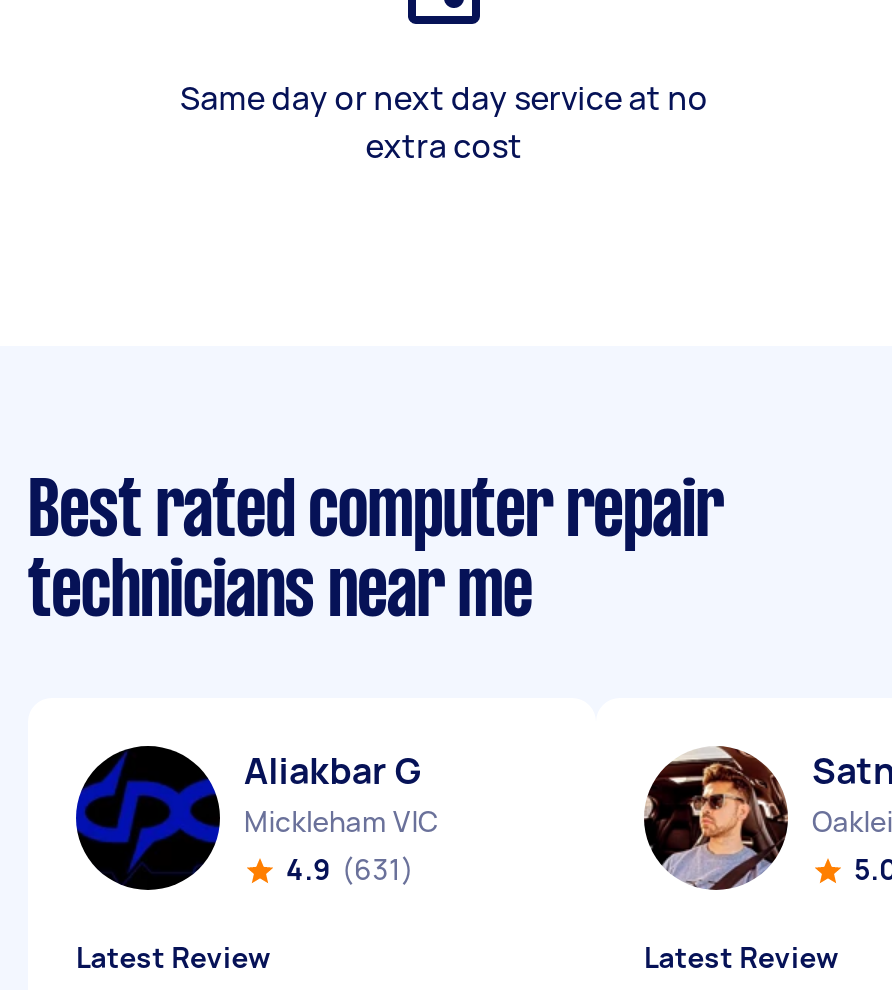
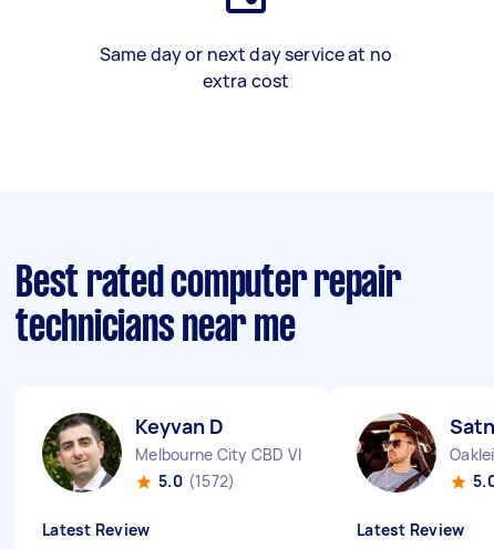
[74,746,438,890] [image] | Aliakbar G | Mickleham VIC | 4.9 (631) -> [41,413,313,493] [image] | Keyvan D | Melbourne City CBD VIC | 5.0 (1572)

